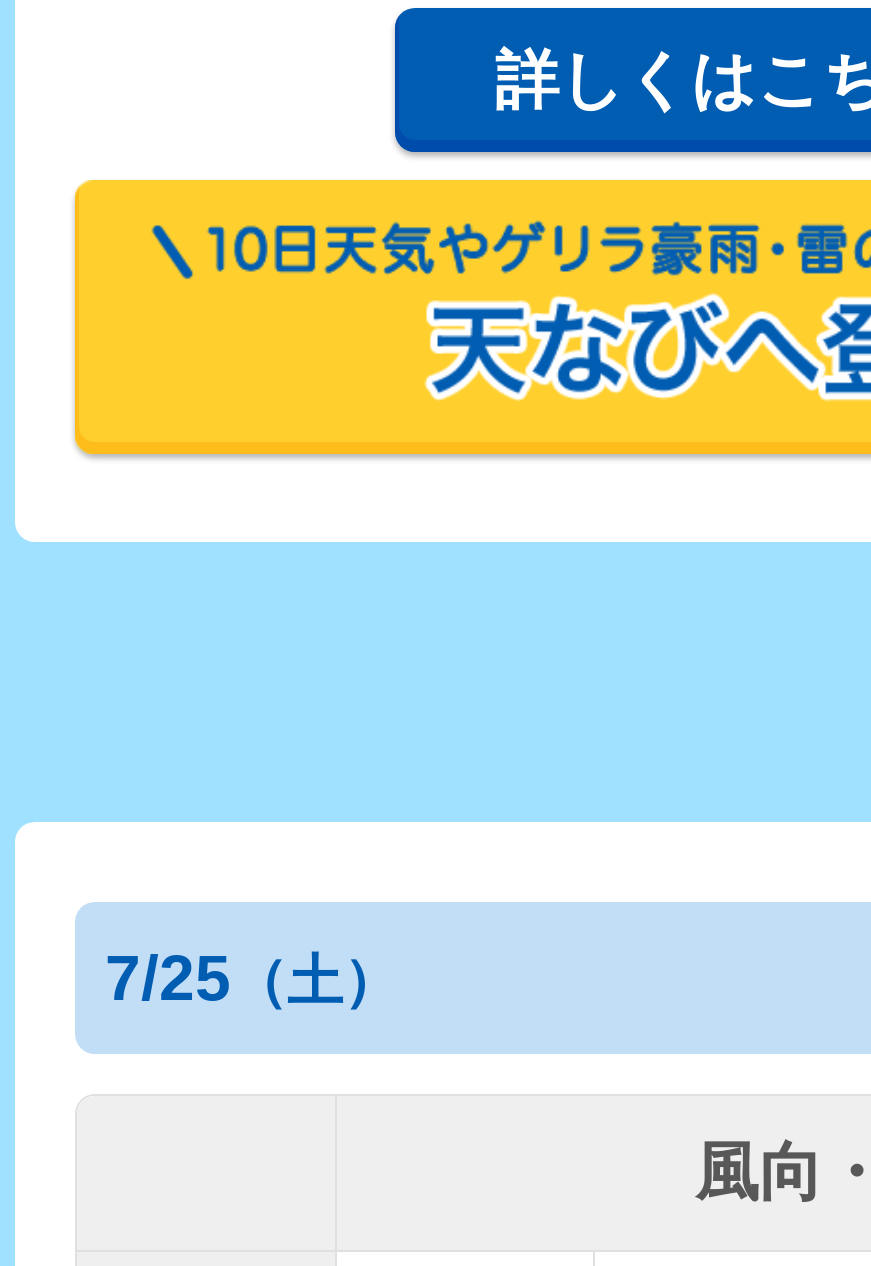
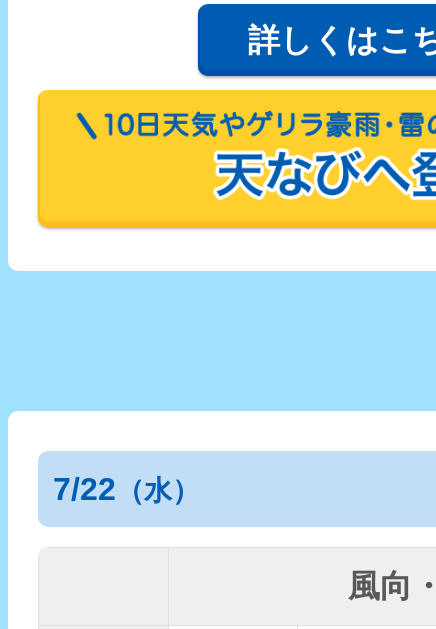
[105,943,399,1015] 7/25（土） -> [53,471,200,507] 7/22（水）

